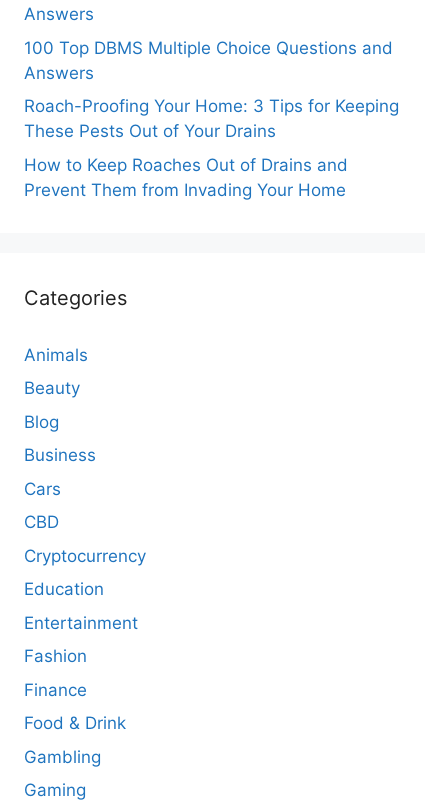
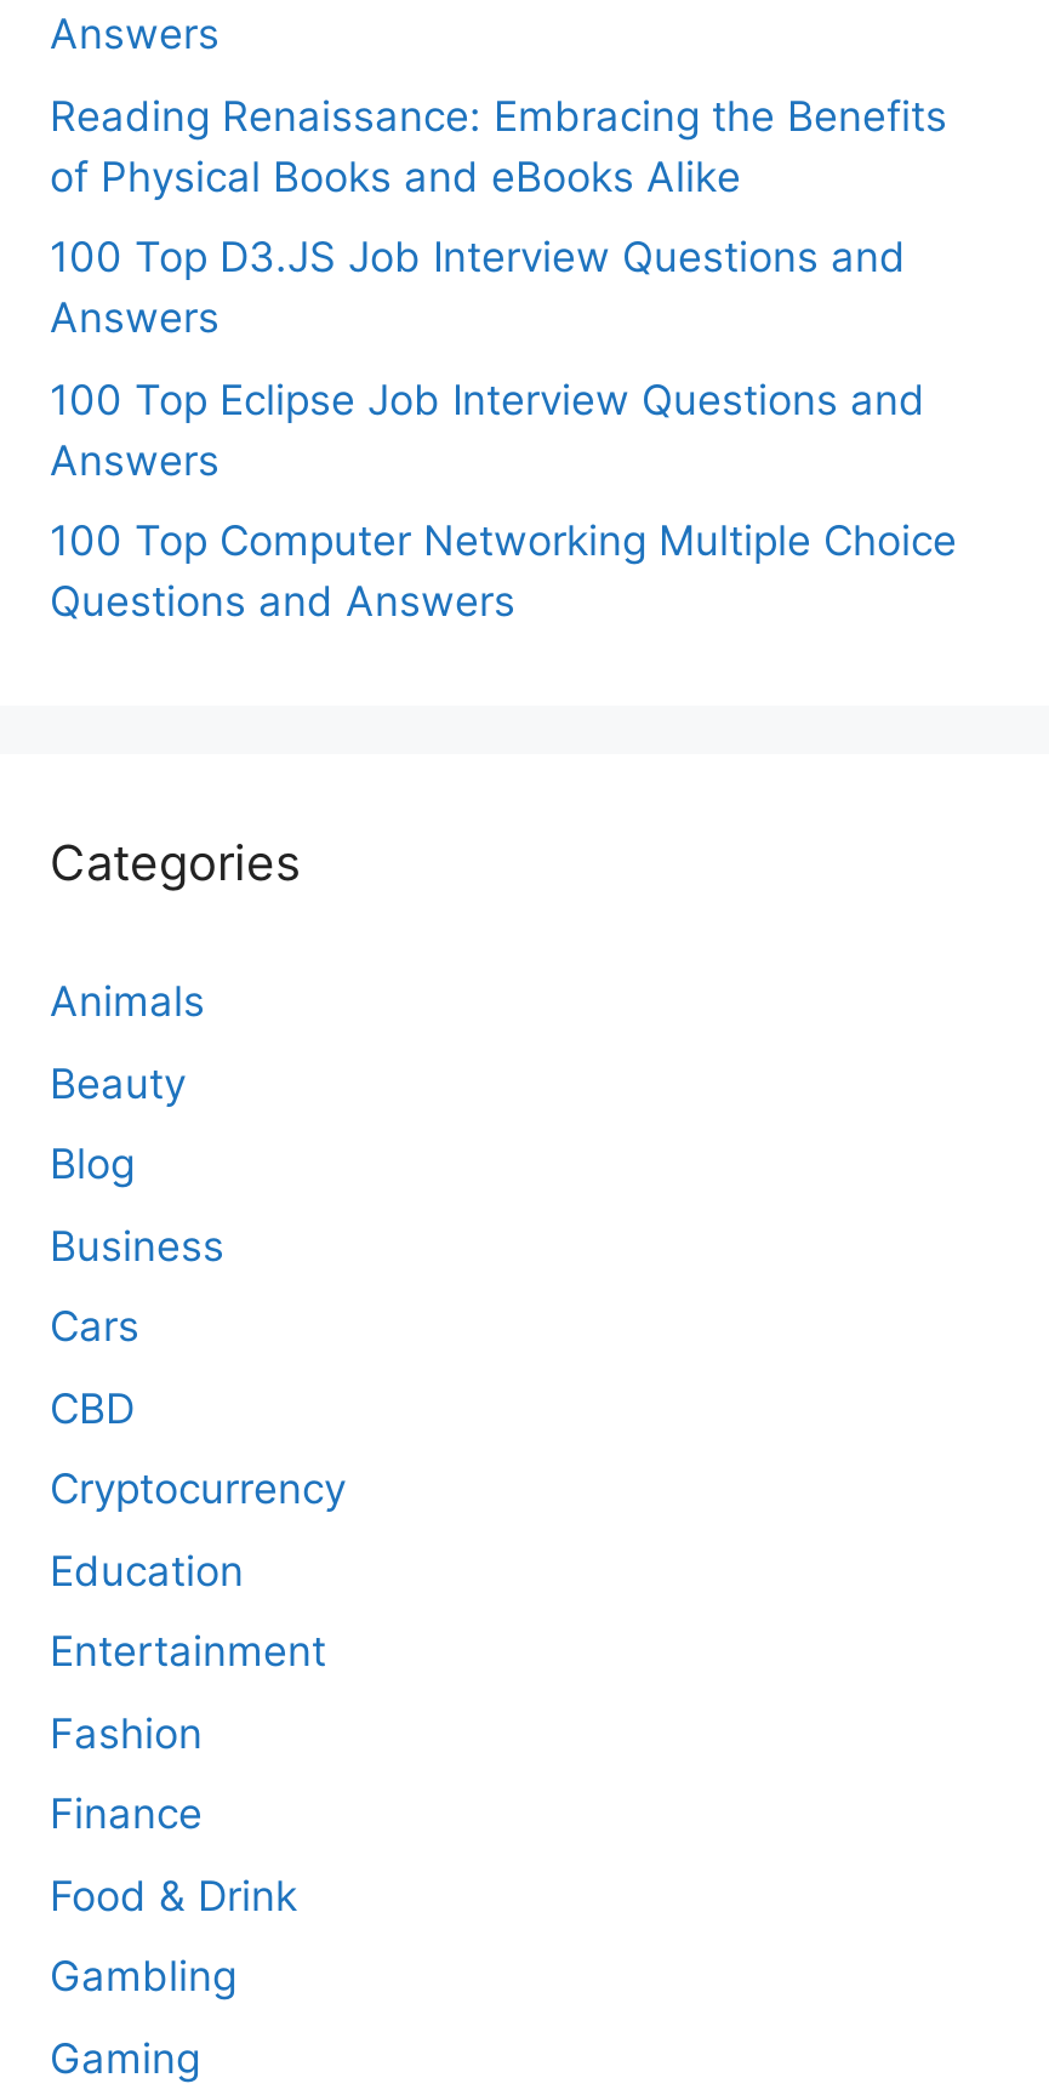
[24,37,393,57] 100 Top DBMS Multiple Choice Questions and -> [50,91,947,281] Reading Renaissance: Embracing the Benefits | of Physical Books and eBooks Alike | 100 Top D3.JS Job Interview Questions and
[24,96,399,141] Roach-Proofing Your Home: 3 Tips for Keeping | These Pests Out of Your Drains -> [50,375,925,484] 100 Top Eclipse Job Interview Questions and | Answers
[24,154,348,199] How to Keep Roaches Out of Drains and | Prevent Them from Invading Your Home -> [50,516,957,626] 100 Top Computer Networking Multiple Choice | Questions and Answers

